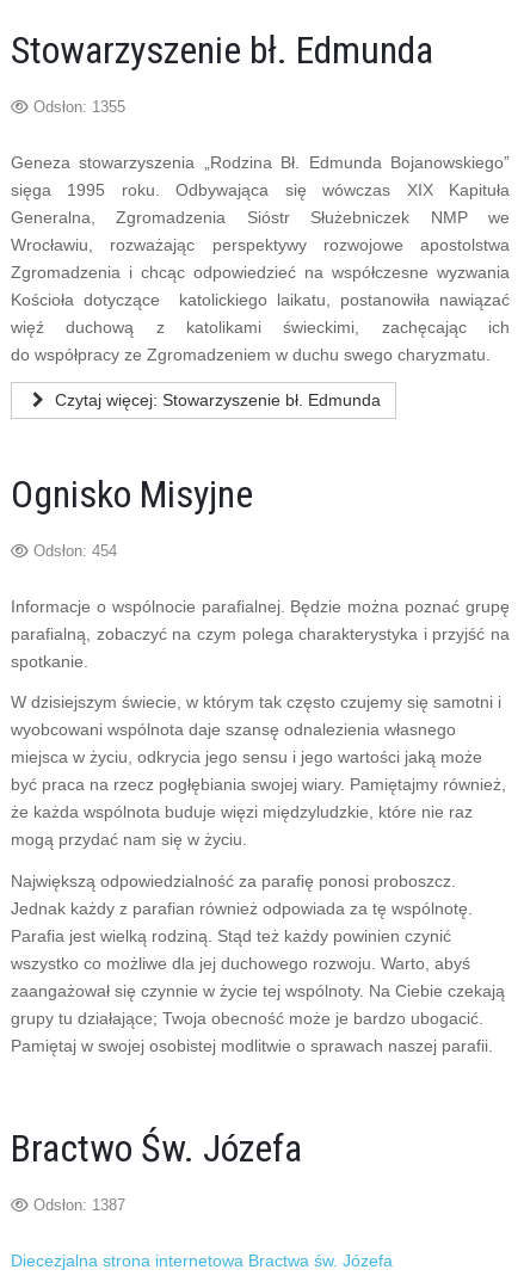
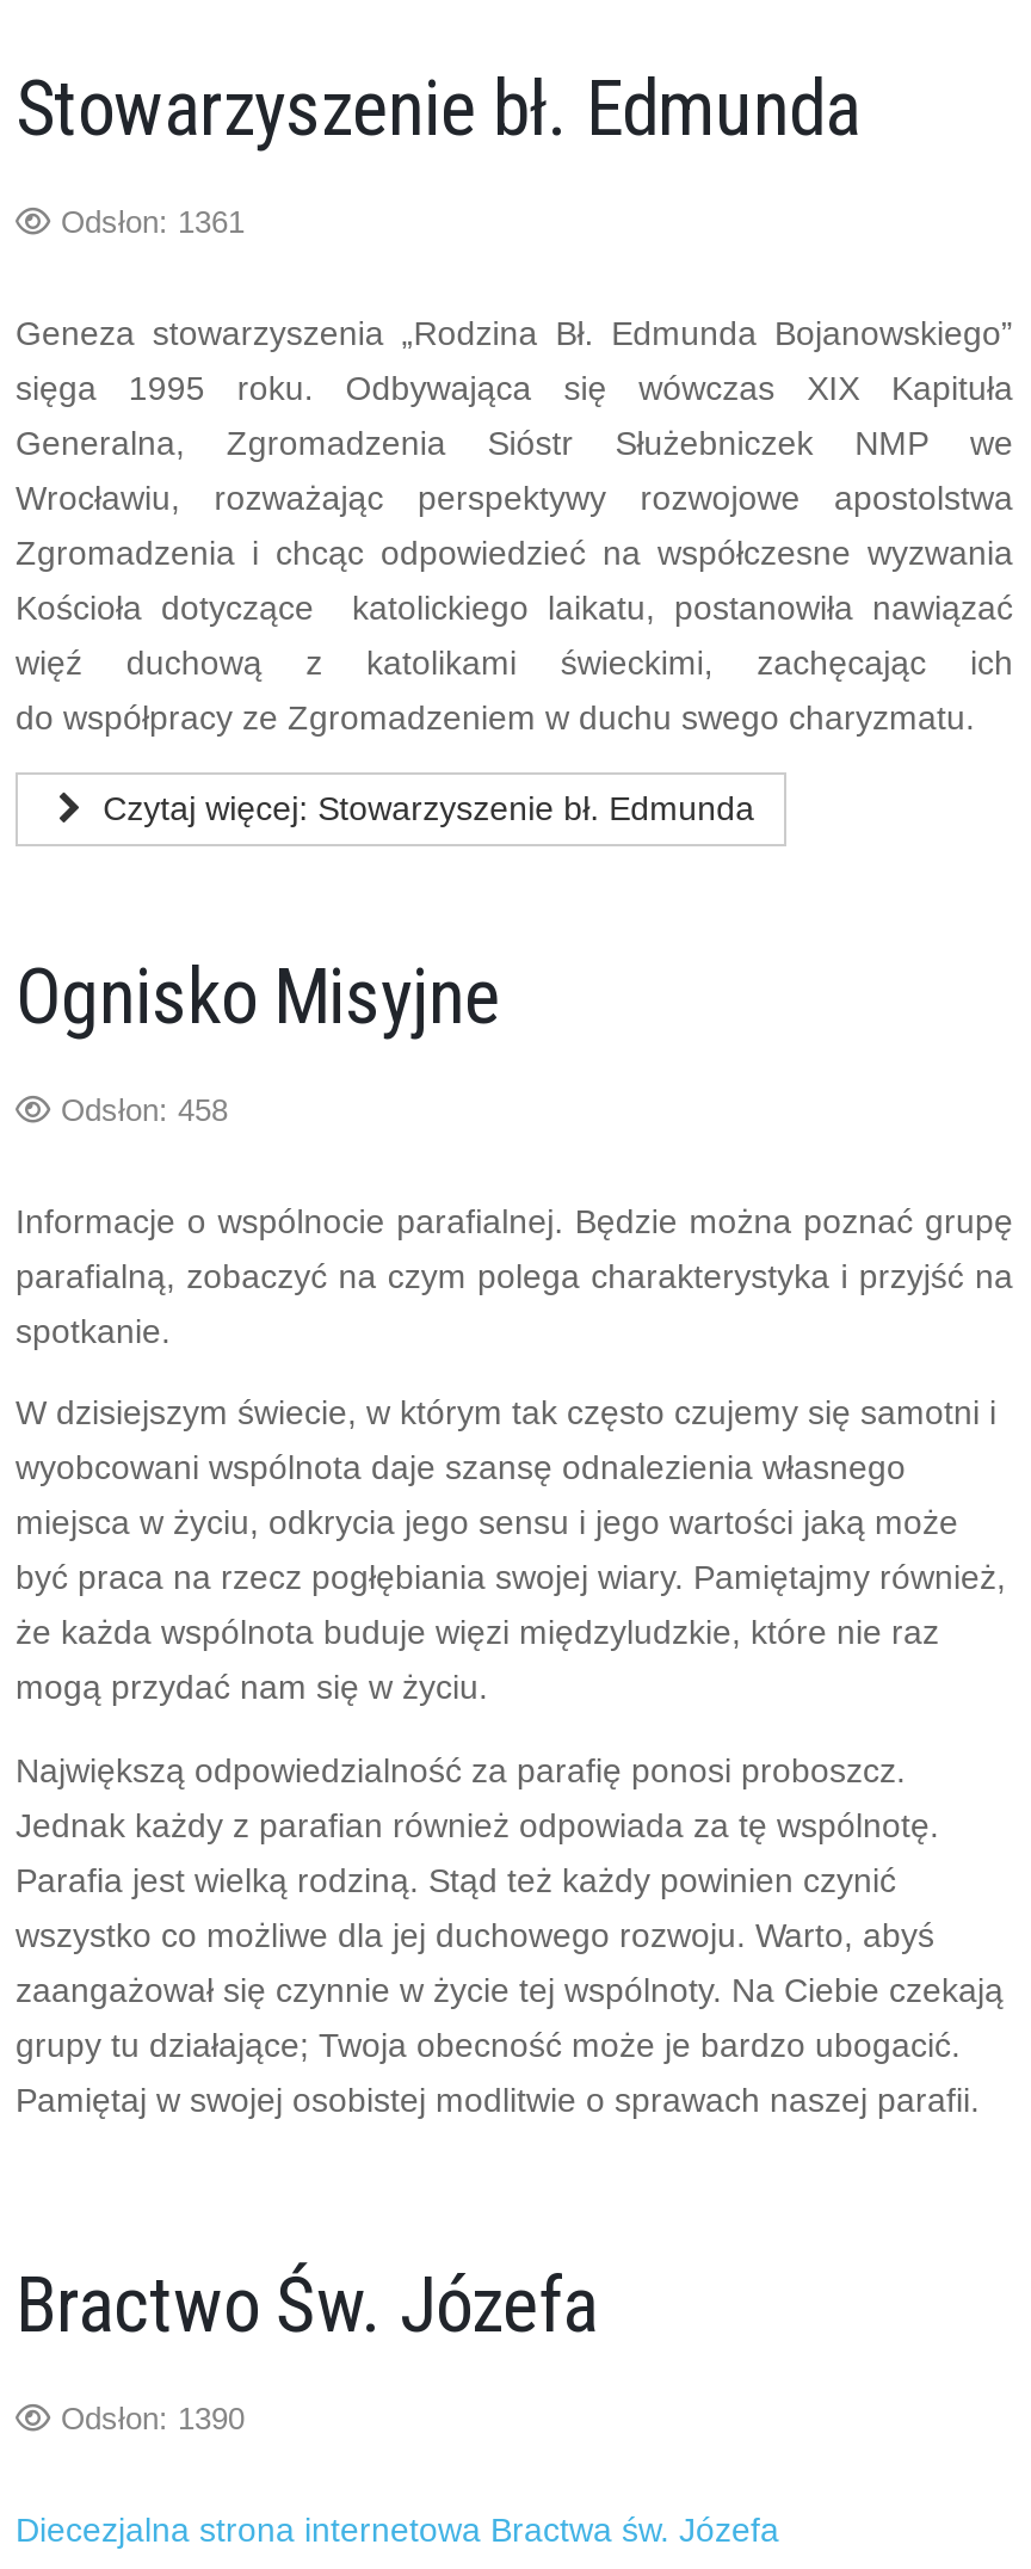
[33,98,125,116] Odsłon: 1355 -> [61,204,245,240] Odsłon: 1361
[33,542,117,560] Odsłon: 454 -> [61,1093,228,1128] Odsłon: 458
[33,1197,125,1214] Odsłon: 1387 -> [61,2402,245,2437] Odsłon: 1390

